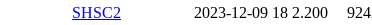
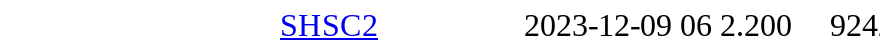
[194,4,328,21] 2023-12-09 18 2.200 -> [524,9,792,43] 2023-12-09 06 2.200

